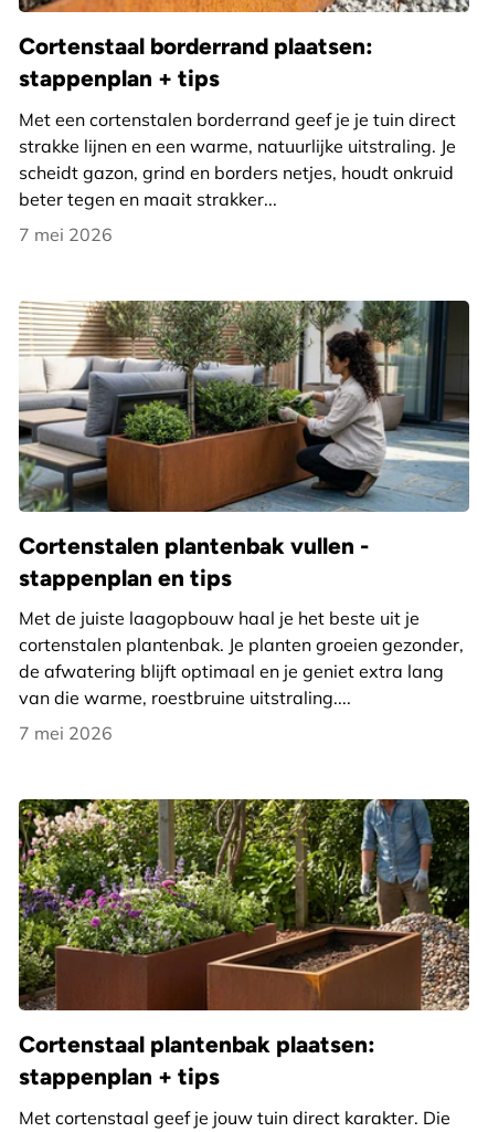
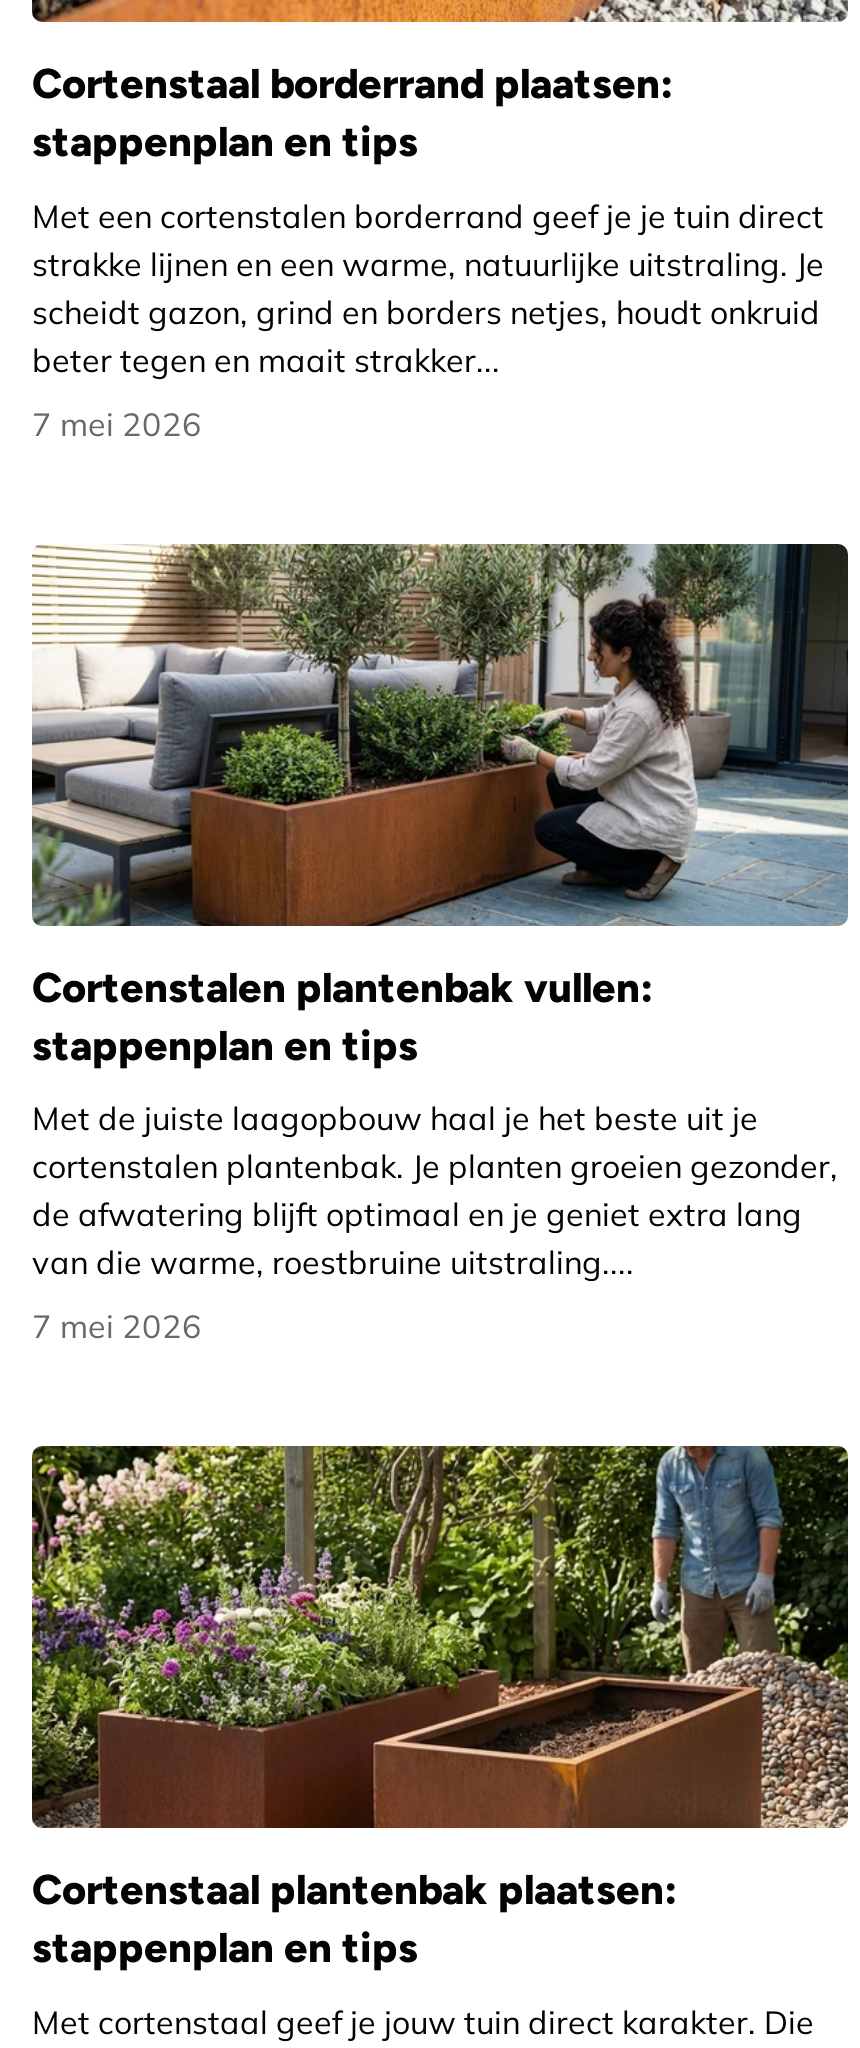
[19,64,220,92] stappenplan + tips -> [32,116,418,166] stappenplan en tips
[19,532,369,559] Cortenstalen plantenbak vullen - -> [32,962,654,1012] Cortenstalen plantenbak vullen:
[19,1063,220,1090] stappenplan + tips -> [32,1923,418,1973] stappenplan en tips

